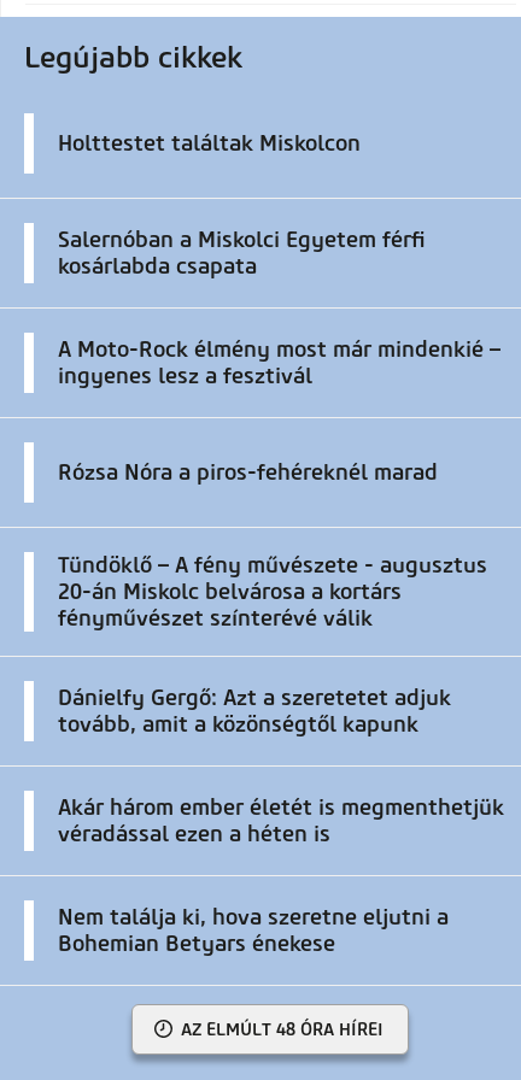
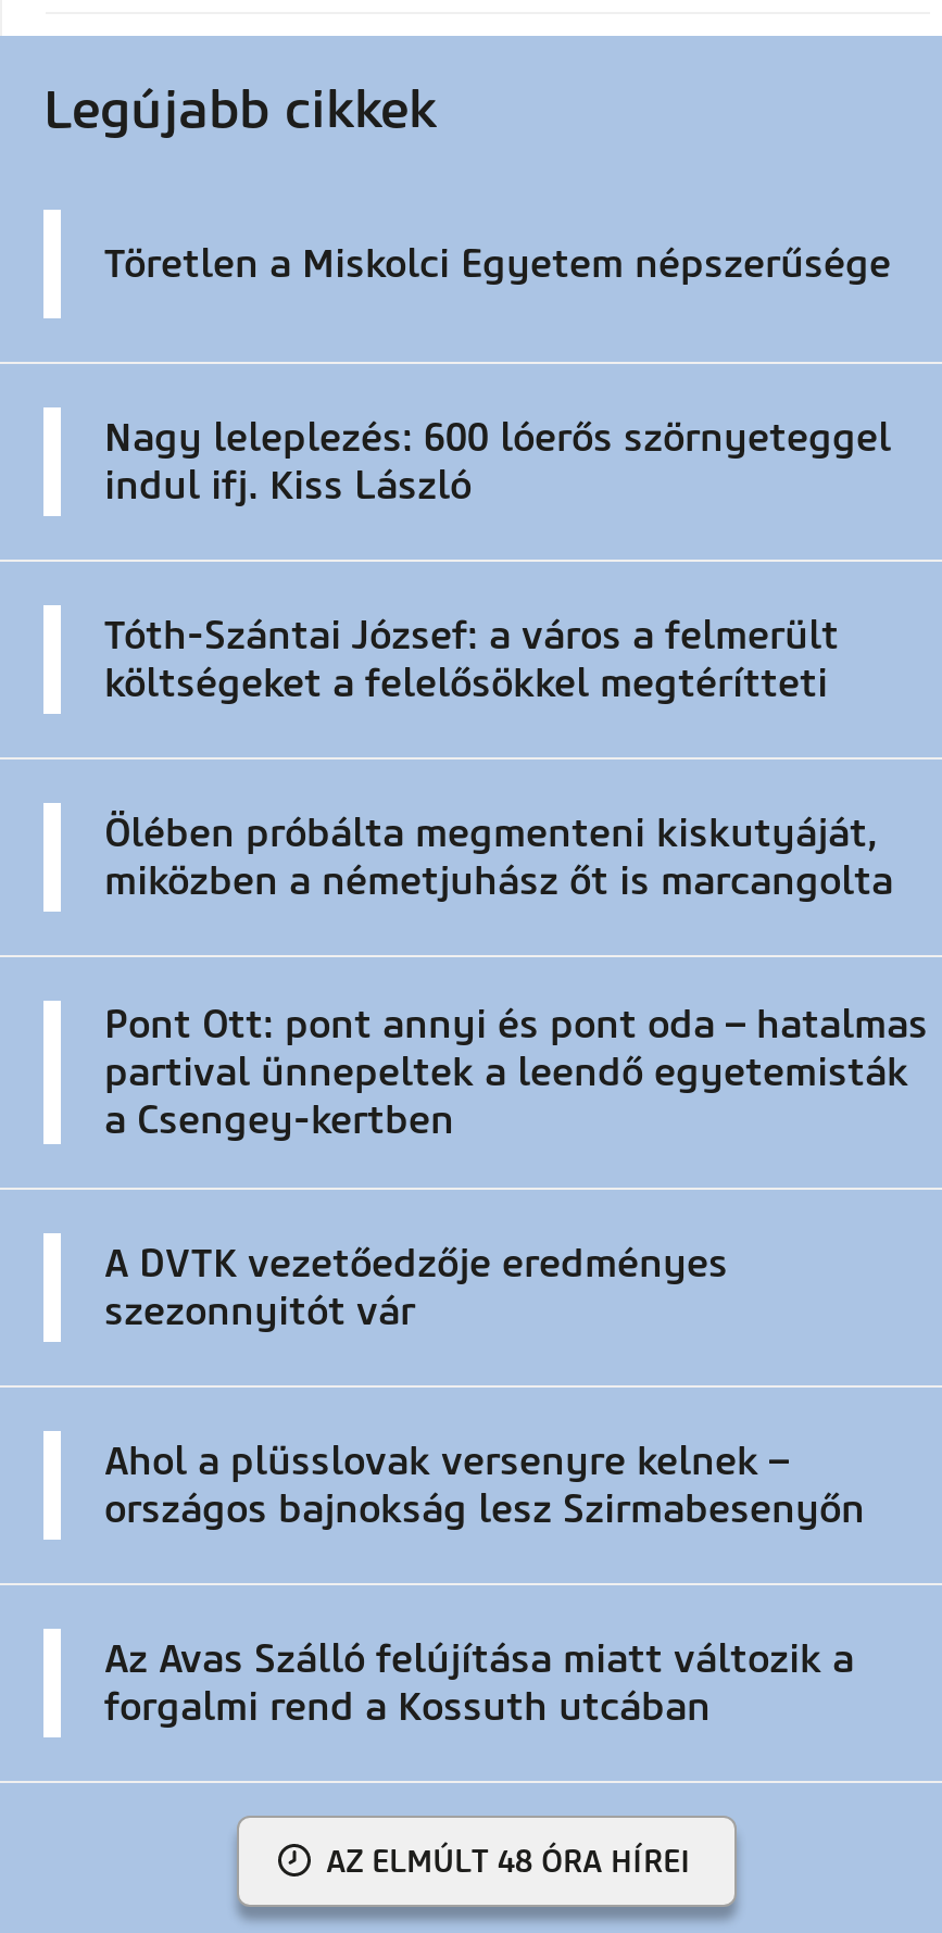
[58,130,361,157] Holttestet találtak Miskolcon -> [104,240,891,288] Töretlen a Miskolci Egyetem népszerűsége
[58,226,426,280] Salernóban a Miskolci Egyetem férfi | kosárlabda csapata -> [104,414,891,509] Nagy leleplezés: 600 lóerős szörnyeteggel | indul ifj. Kiss László
[58,336,500,389] A Moto-Rock élmény most már mindenkié – | ingyenes lesz a fesztivál -> [104,612,839,707] Tóth-Szántai József: a város a felmerült | költségeket a felelősökkel megtérítteti
[58,459,438,486] Rózsa Nóra a piros-fehéreknél marad -> [104,809,893,905] Ölében próbálta megmenteni kiskutyáját, | miközben a németjuhász őt is marcangolta
[58,552,487,631] Tündöklő – A fény művészete - augusztus | 20-án Miskolc belvárosa a kortárs | fényművészet színterévé válik -> [104,1001,928,1144] Pont Ott: pont annyi és pont oda – hatalmas | partival ünnepeltek a leendő egyetemisták | a Csengey-kertben
[58,685,451,738] Dánielfy Gergő: Azt a szeretetet adjuk | tovább, amit a közönségtől kapunk -> [104,1240,728,1335] A DVTK vezetőedzője eredményes | szezonnyitót vár
[58,794,504,847] Akár három ember életét is megmenthetjük | véradással ezen a héten is -> [104,1437,865,1533] Ahol a plüsslovak versenyre kelnek – | országos bajnokság lesz Szirmabesenyőn
[58,904,449,957] Nem találja ki, hova szeretne eljutni a | Bohemian Betyars énekese -> [104,1635,854,1731] Az Avas Szálló felújítása miatt változik a | forgalmi rend a Kossuth utcában

